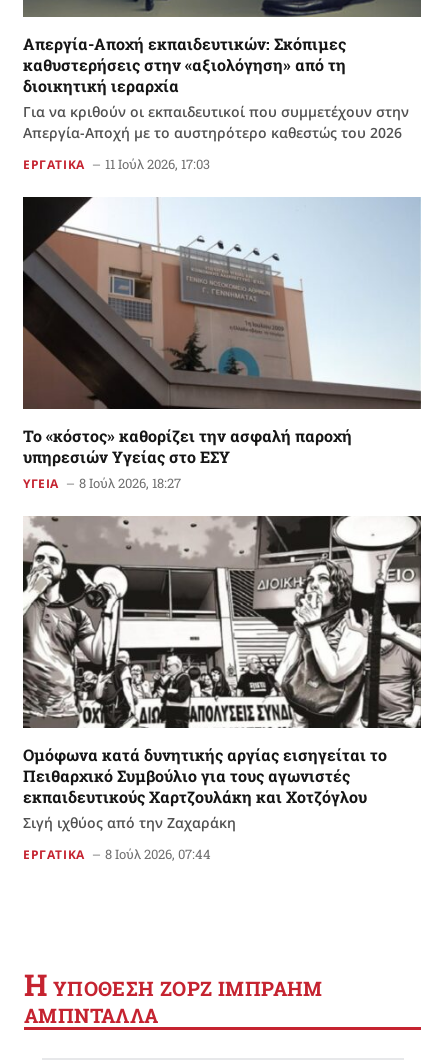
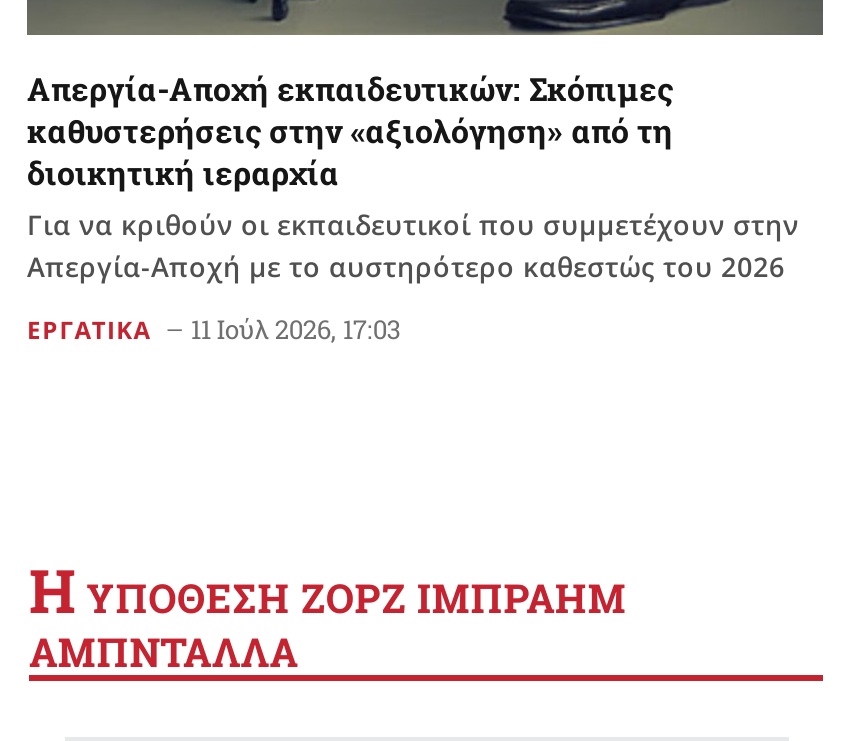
[23,196,421,492] [image] | Το «κόστος» καθορίζει την ασφαλή παροχή | υπηρεσιών Υγείας στο ΕΣΥ | ΥΓΕΙΑ | 8 Ιούλ 2026, 18:27 -> none
[22,515,422,863] [image] | Ομόφωνα κατά δυνητικής αργίας εισηγείται το | Πειθαρχικό Συμβούλιο για τους αγωνιστές | εκπαιδευτικούς Χαρτζουλάκη και Χοτζόγλου | Σιγή ιχθύος από την Ζαχαράκη | ΕΡΓΑΤΙΚΑ | 8 Ιούλ 2026, 07:44 -> none

